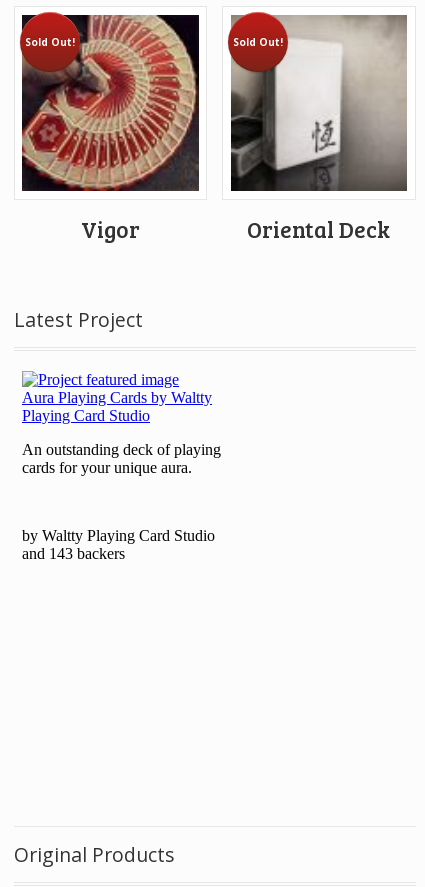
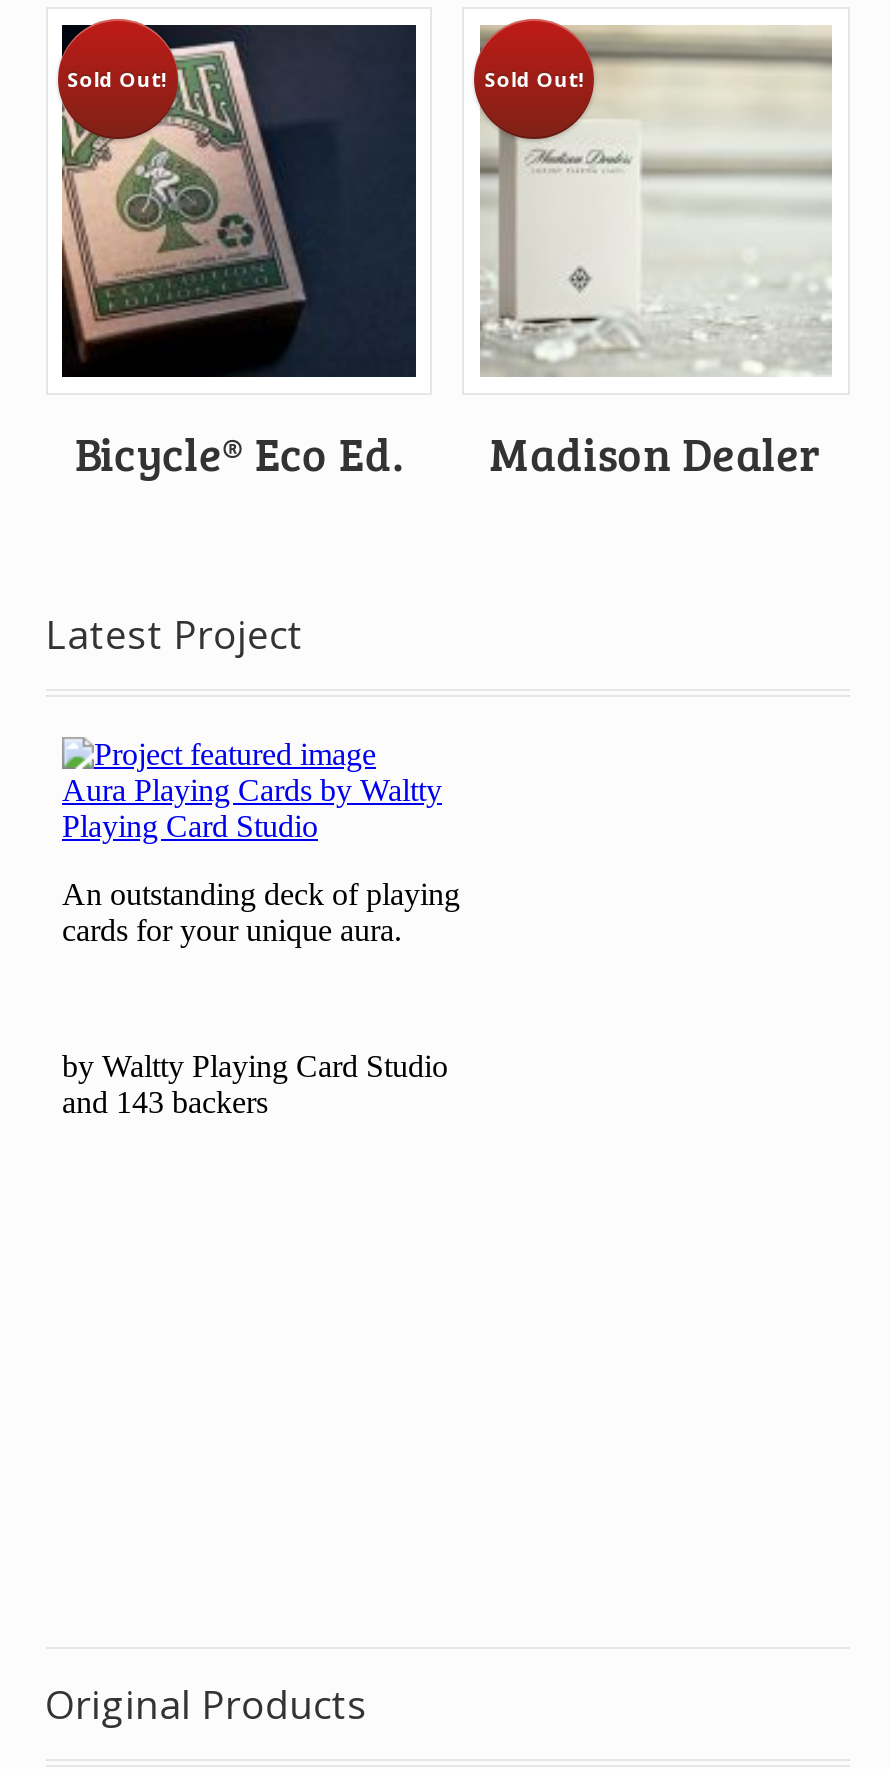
[21,14,199,244] [image] | Vigor -> [60,23,416,482] [image] | Bicycle® Eco Ed.
[230,15,407,244] [image] | Oriental Deck -> [480,27,830,482] [image] | Madison Dealer

